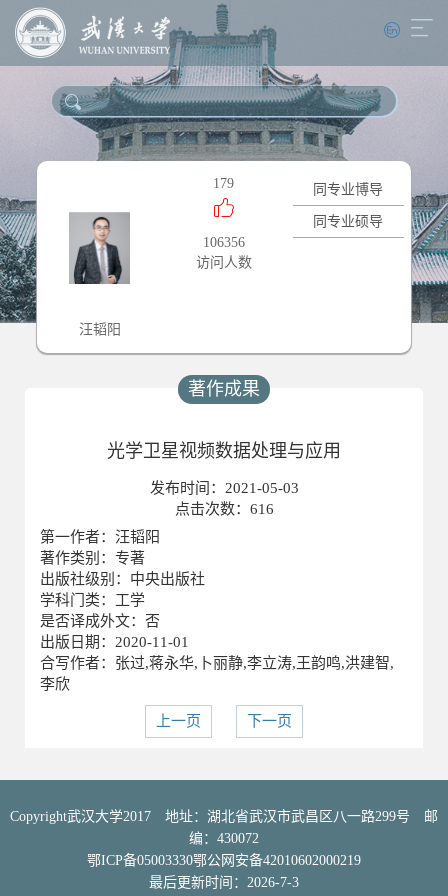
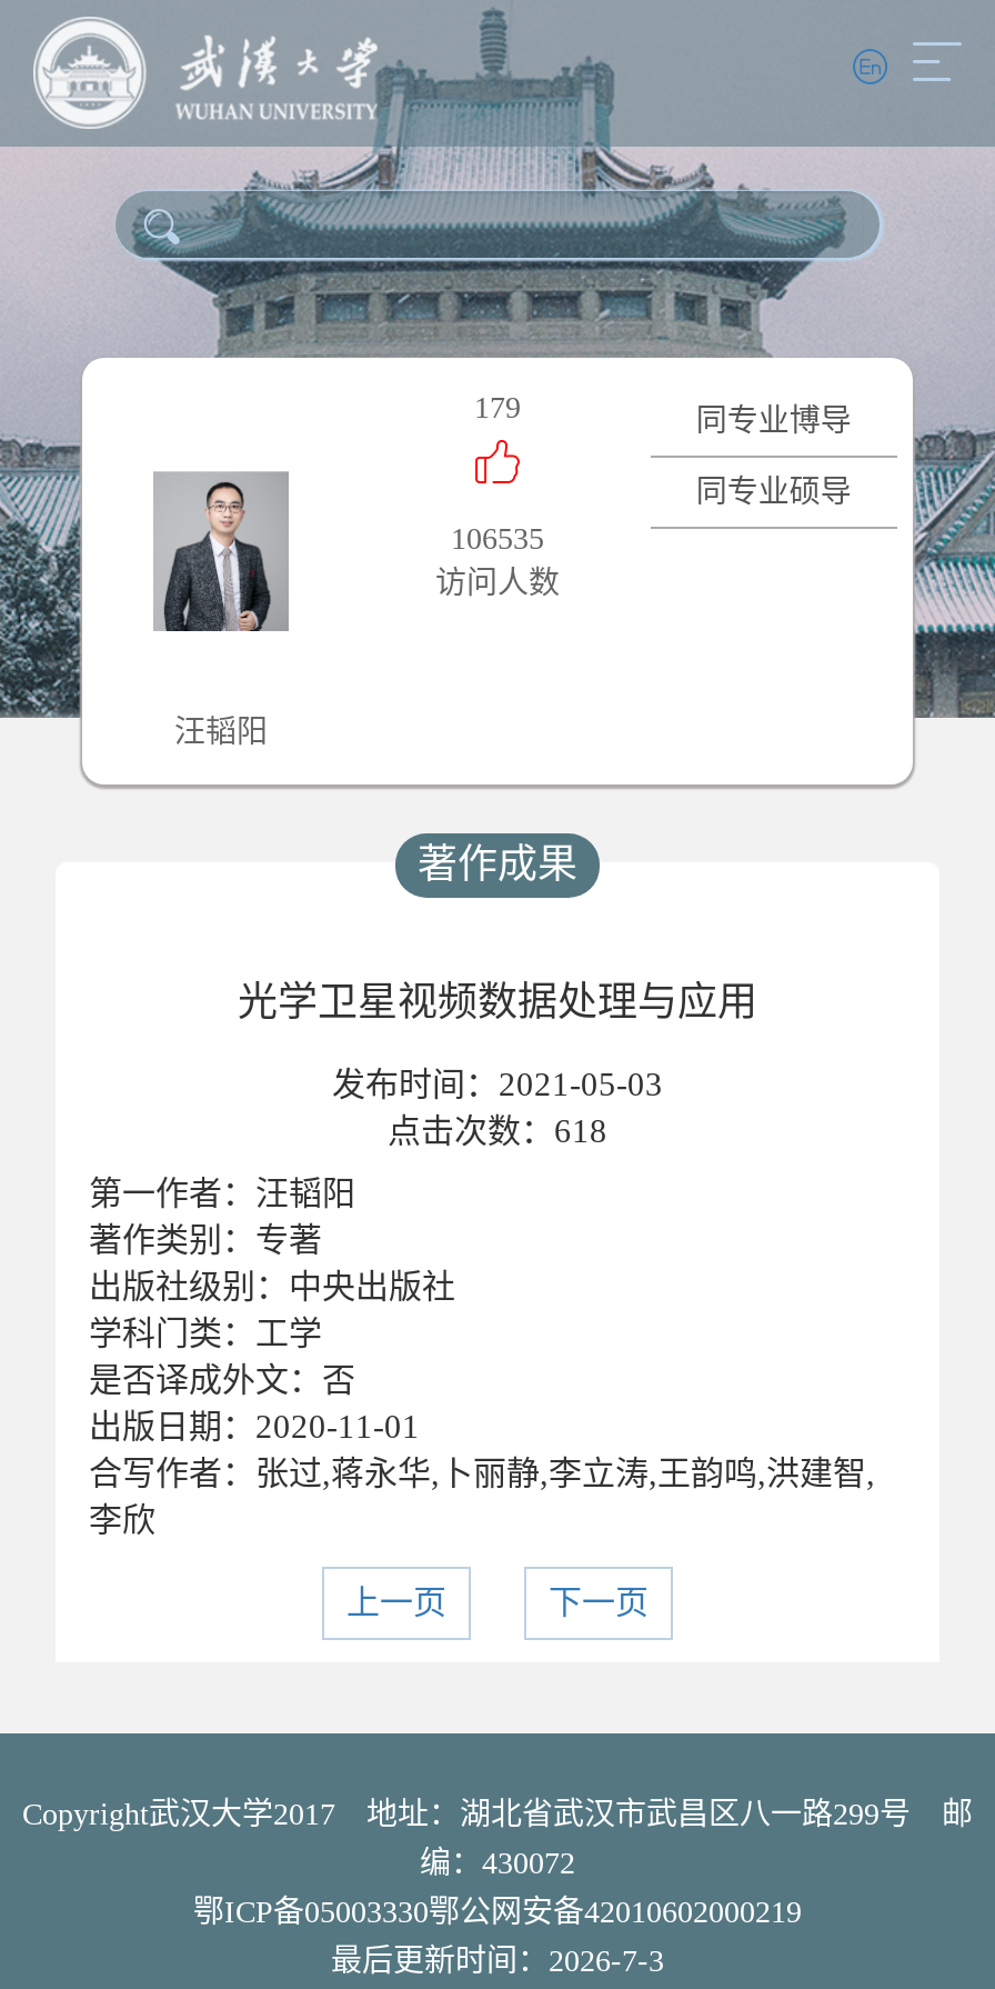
[203,235,245,250] 106356 -> [451,523,544,557] 106535
[174,501,273,517] 点击次数：616 -> [388,1115,607,1150] 点击次数：618

